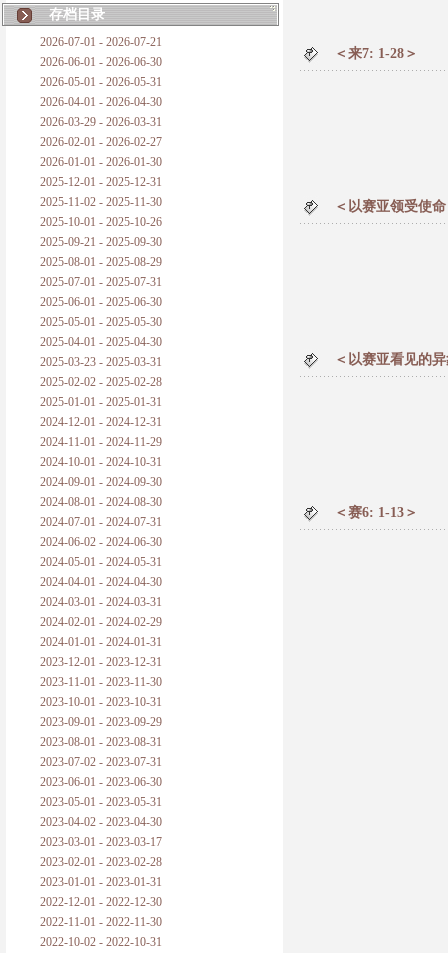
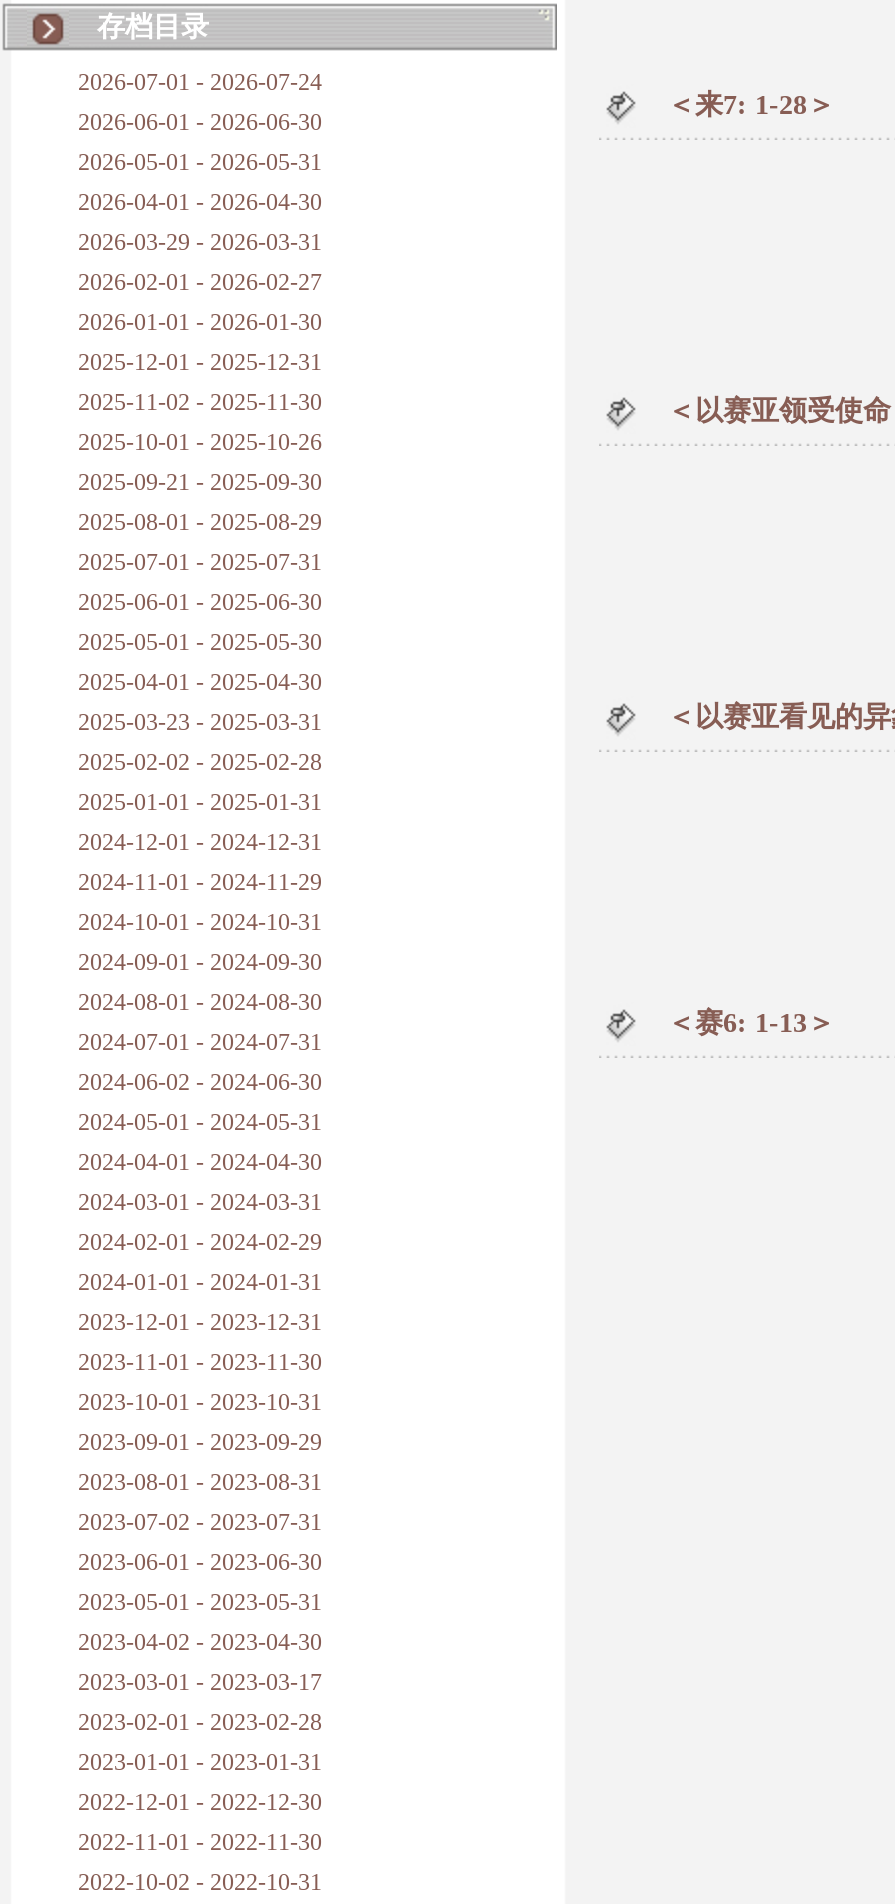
[39,35,161,49] 2026-07-01 - 2026-07-21 -> [78,68,322,96] 2026-07-01 - 2026-07-24

